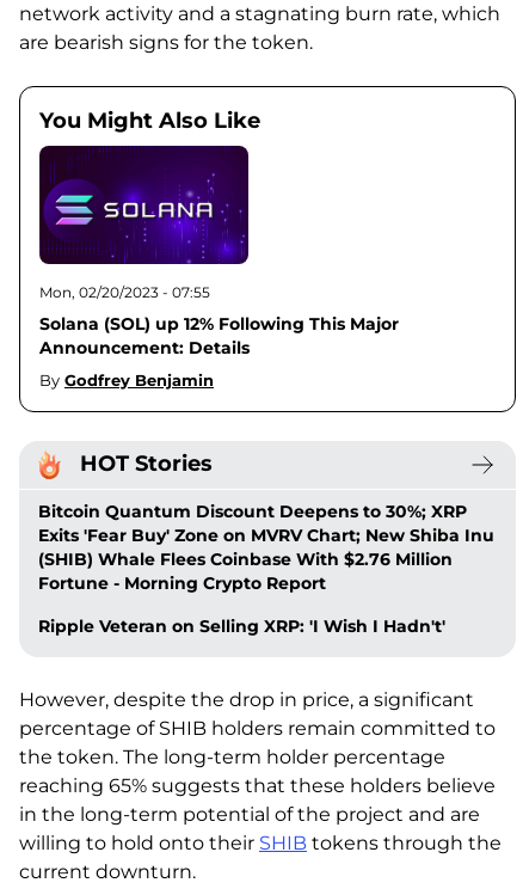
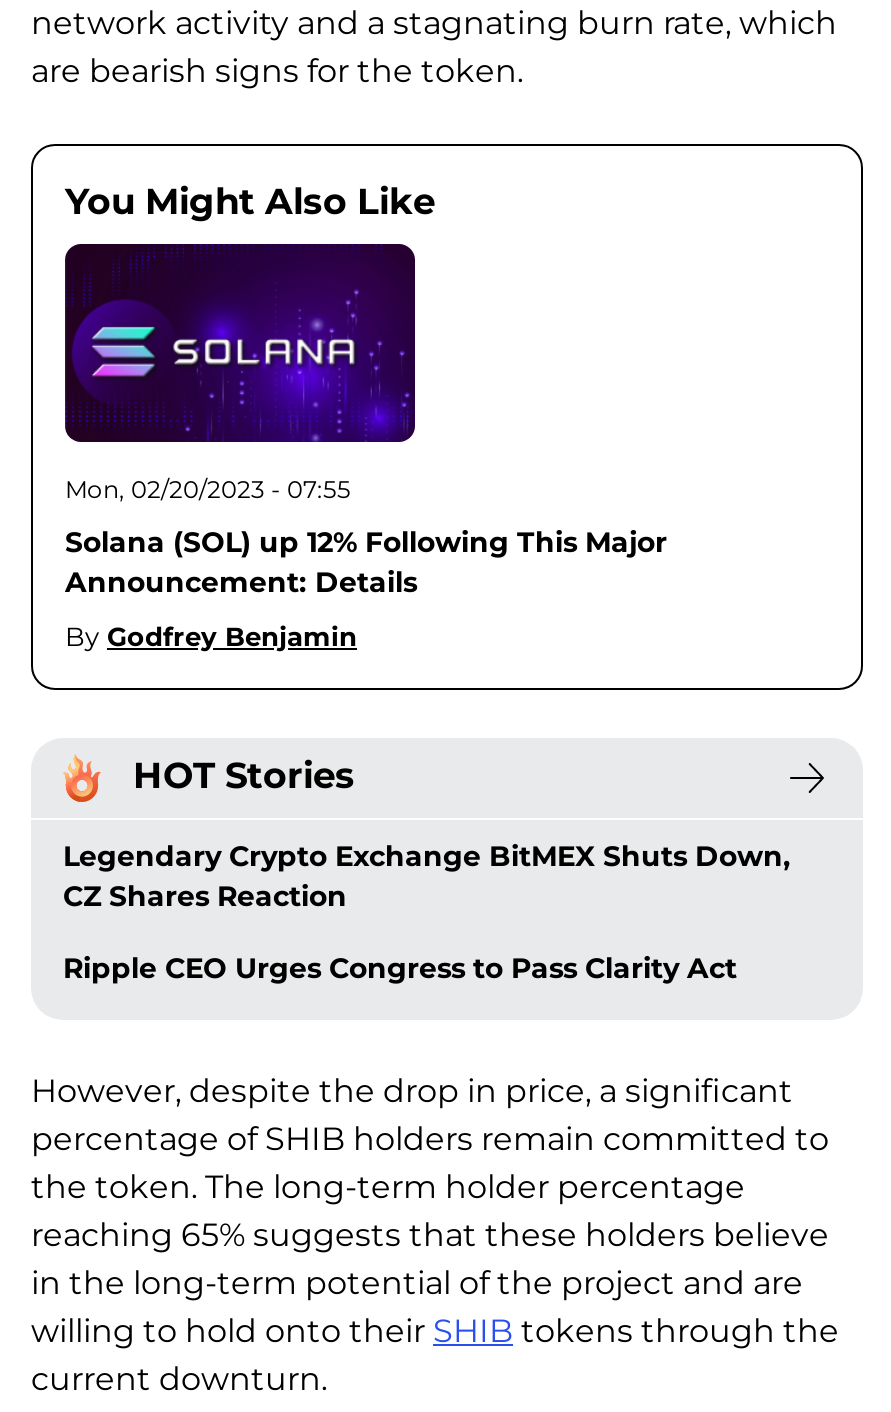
[38,501,494,594] Bitcoin Quantum Discount Deepens to 30%; XRP | Exits 'Fear Buy' Zone on MVRV Chart; New Shiba Inu | (SHIB) Whale Flees Coinbase With $2.76 Million | Fortune - Morning Crypto Report -> [63,838,791,914] Legendary Crypto Exchange BitMEX Shuts Down, | CZ Shares Reaction
[38,615,445,637] Ripple Veteran on Selling XRP: 'I Wish I Hadn't' -> [63,950,737,986] Ripple CEO Urges Congress to Pass Clarity Act

